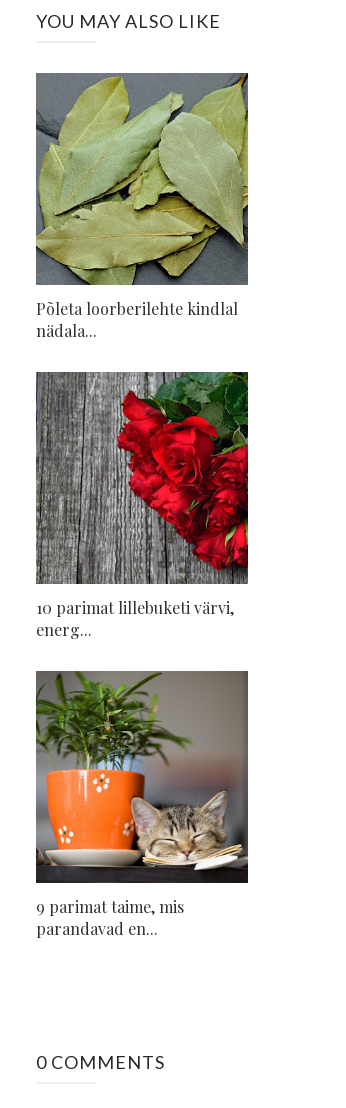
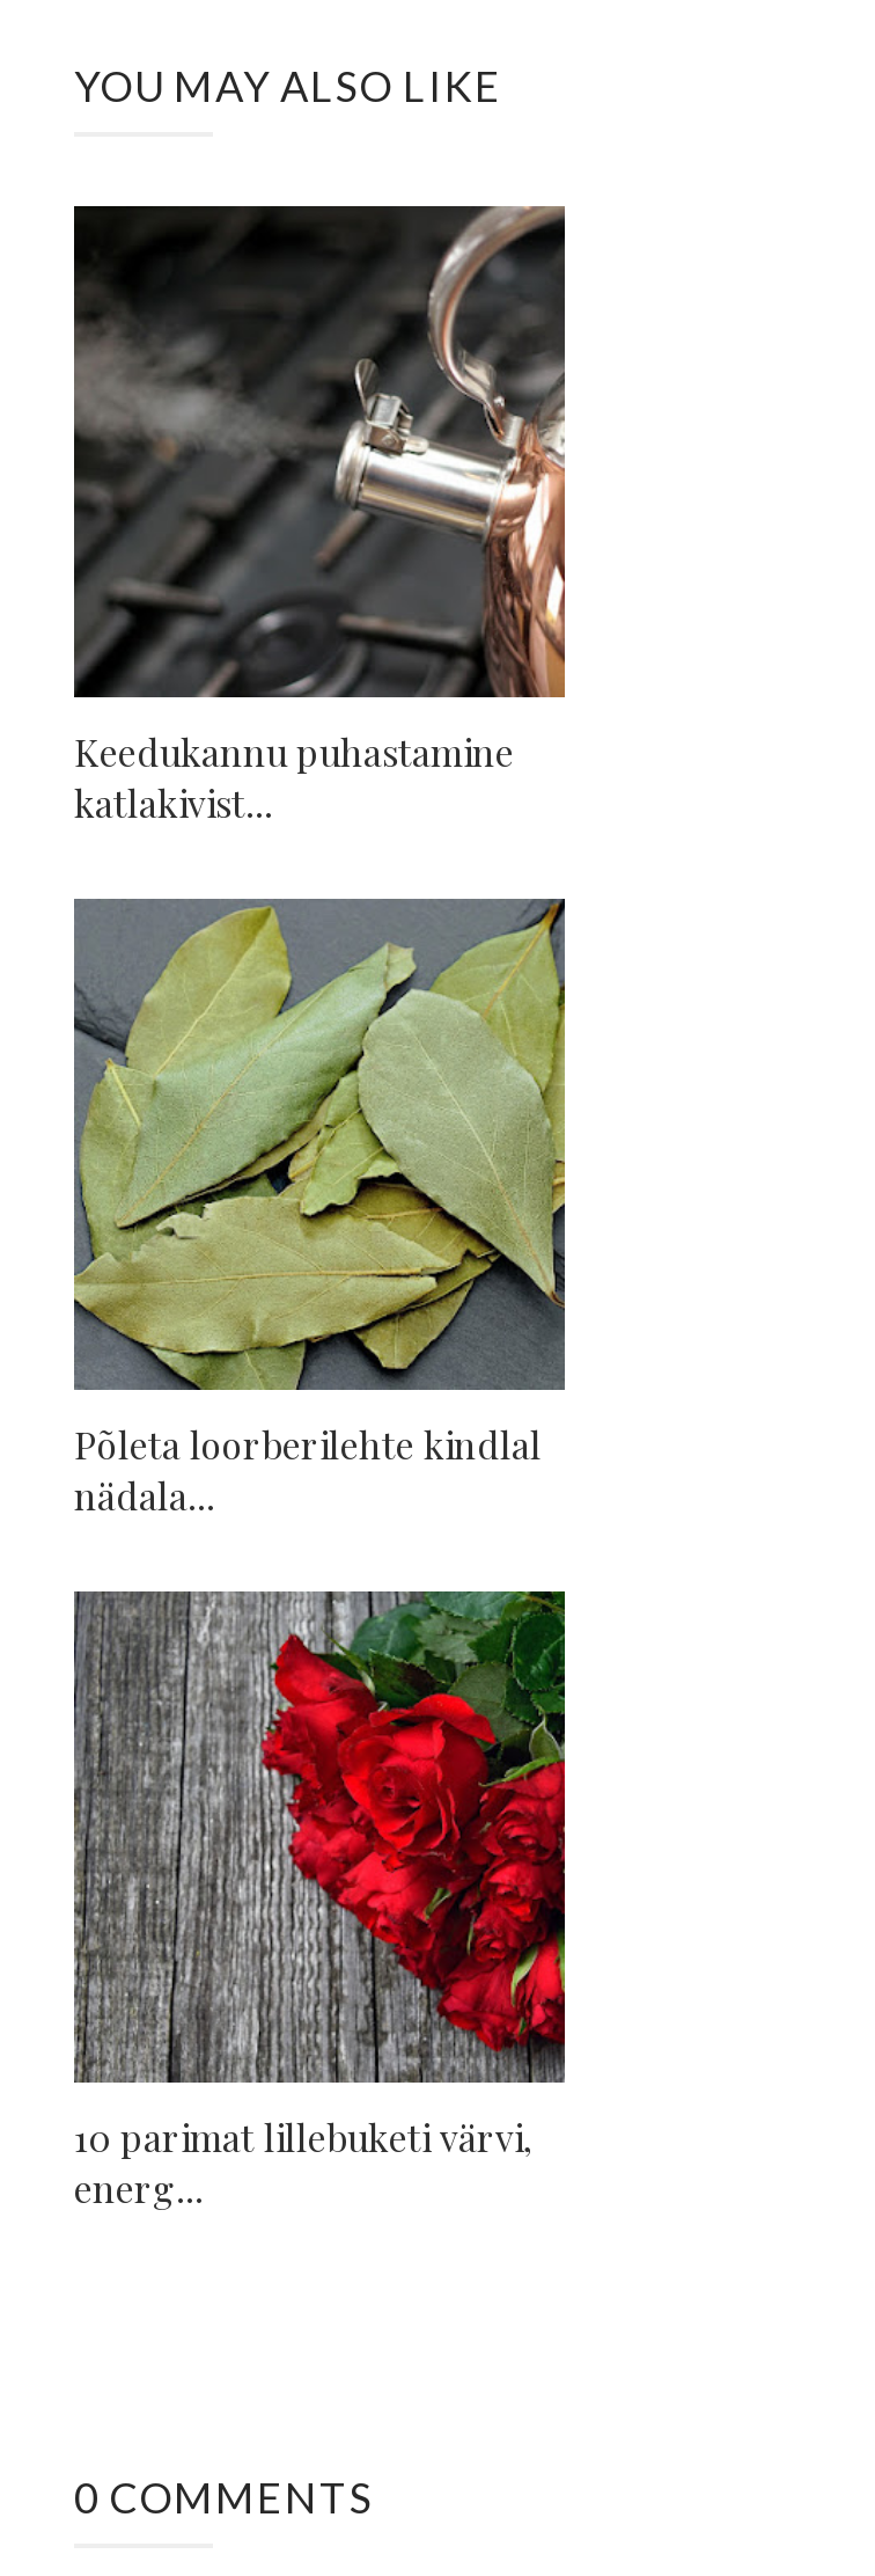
none -> [72,204,567,827] [image] | Keedukannu puhastamine | katlakivist...
moved [34,73,250,640] -> [69,899,569,2212]: [image] | Põleta loorberilehte kindlal | nädala... | 10 parimat lillebuketi värvi, | energ...
[36,671,249,939] [image] | 9 parimat taime, mis | parandavad en... -> none

